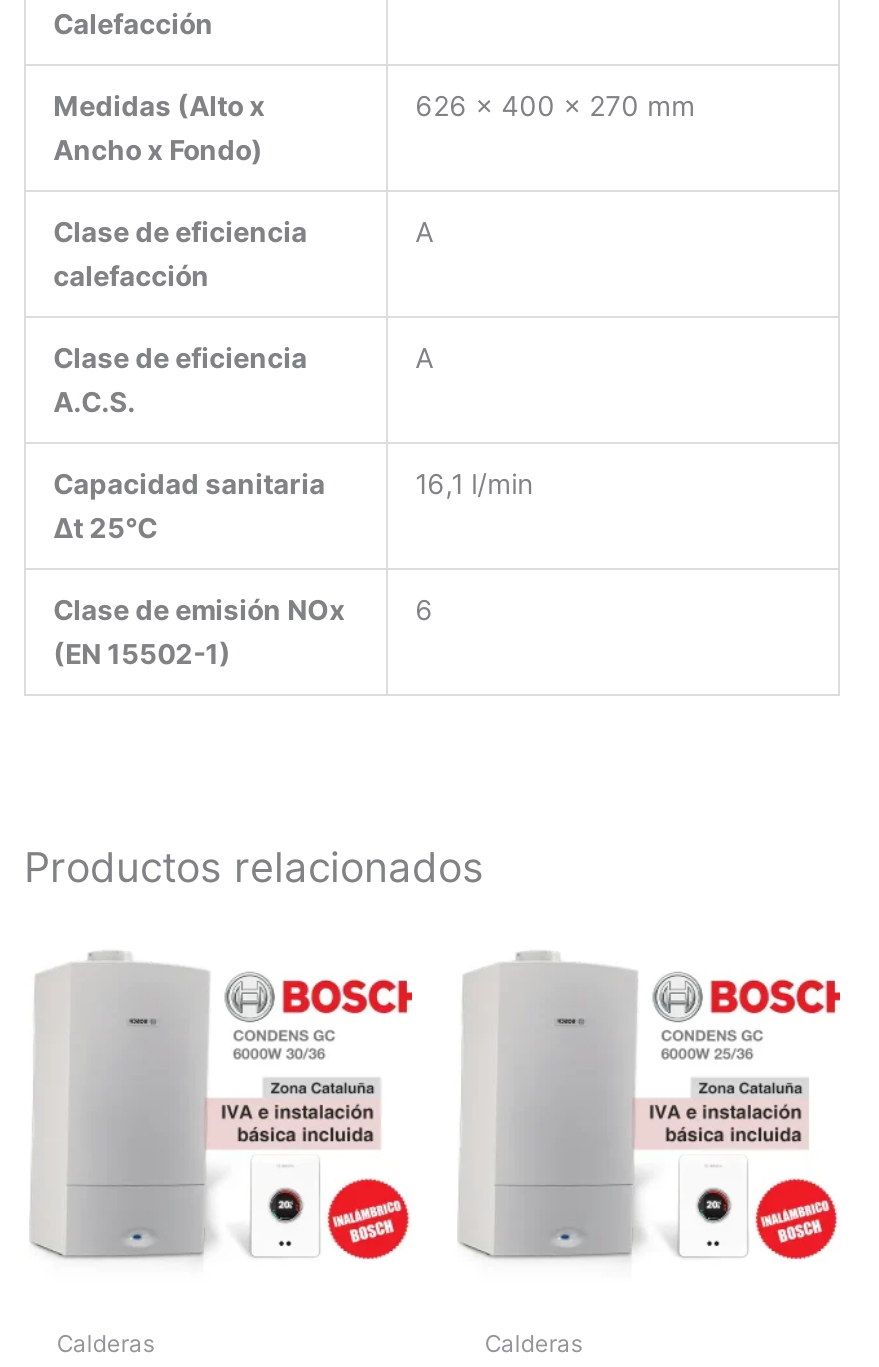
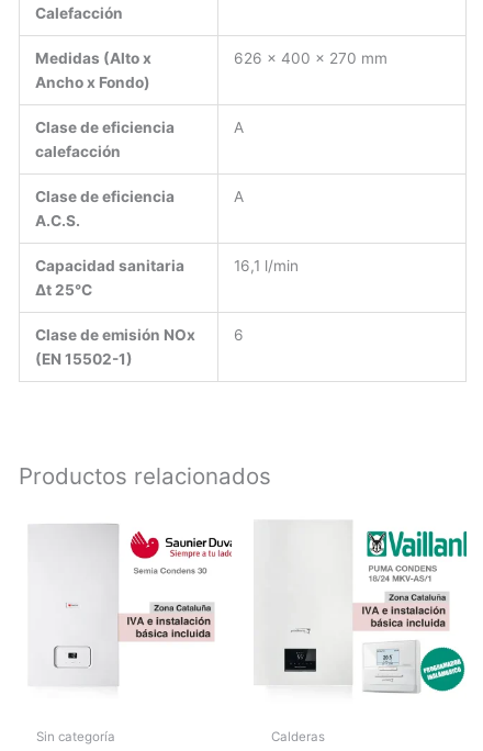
[30,952,414,1357] [image] | Calderas -> [22,523,233,745] [image] | Sin categoría
[460,950,842,1262] [image] -> [255,520,468,694] [image]

